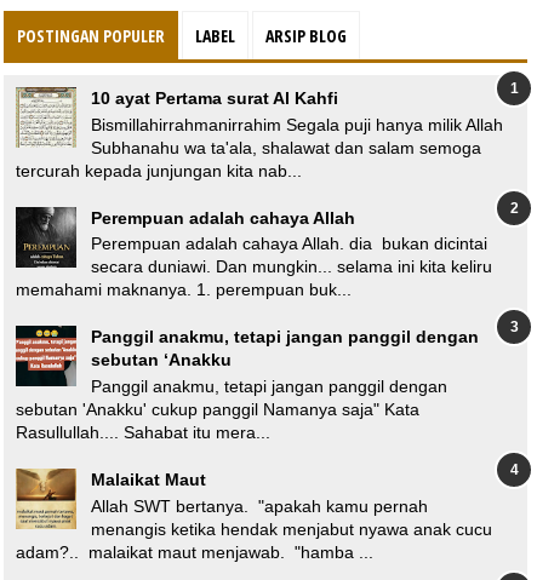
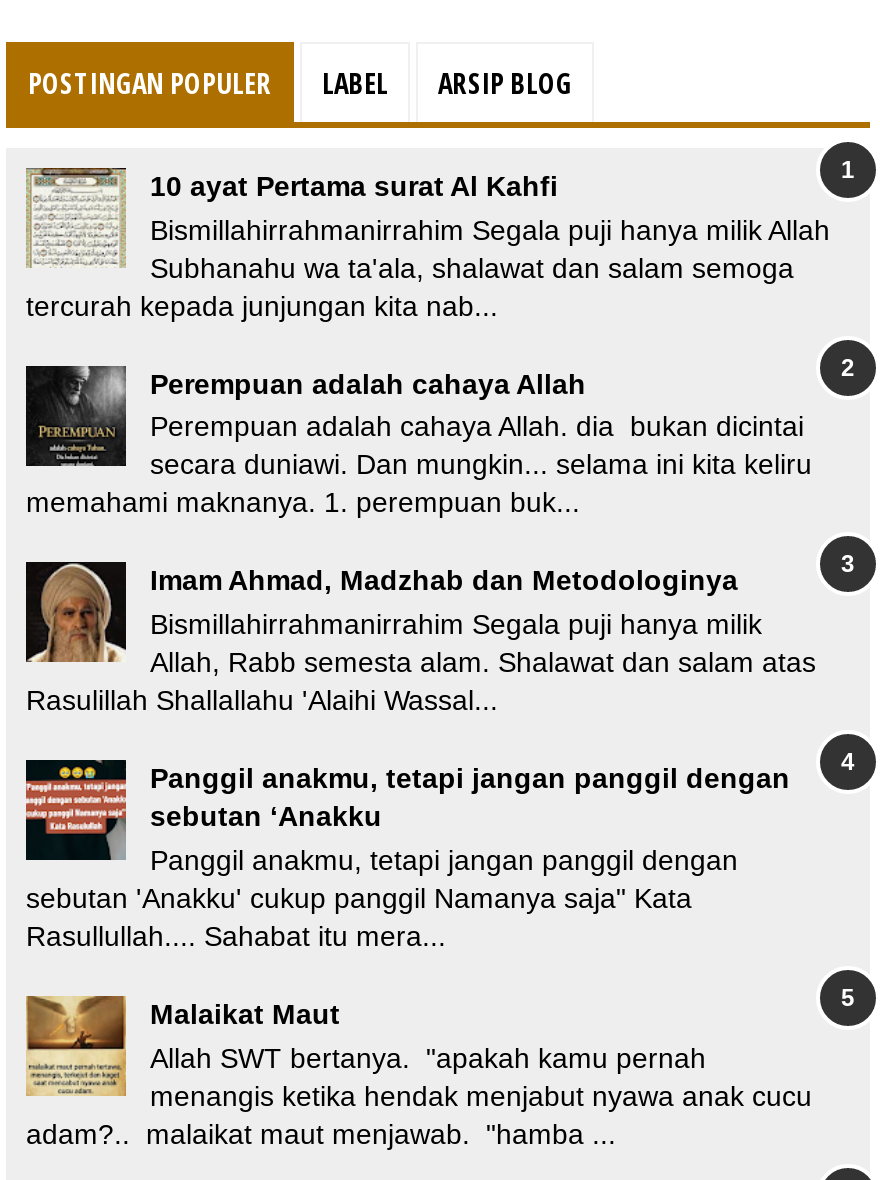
none -> [26,562,816,717] [image] | Imam Ahmad, Madzhab dan Metodologinya | Bismillahirrahmanirrahim Segala puji hanya milik | Allah, Rabb semesta alam. Shalawat dan salam atas | Rasulillah Shallallahu 'Alaihi Wassal...

